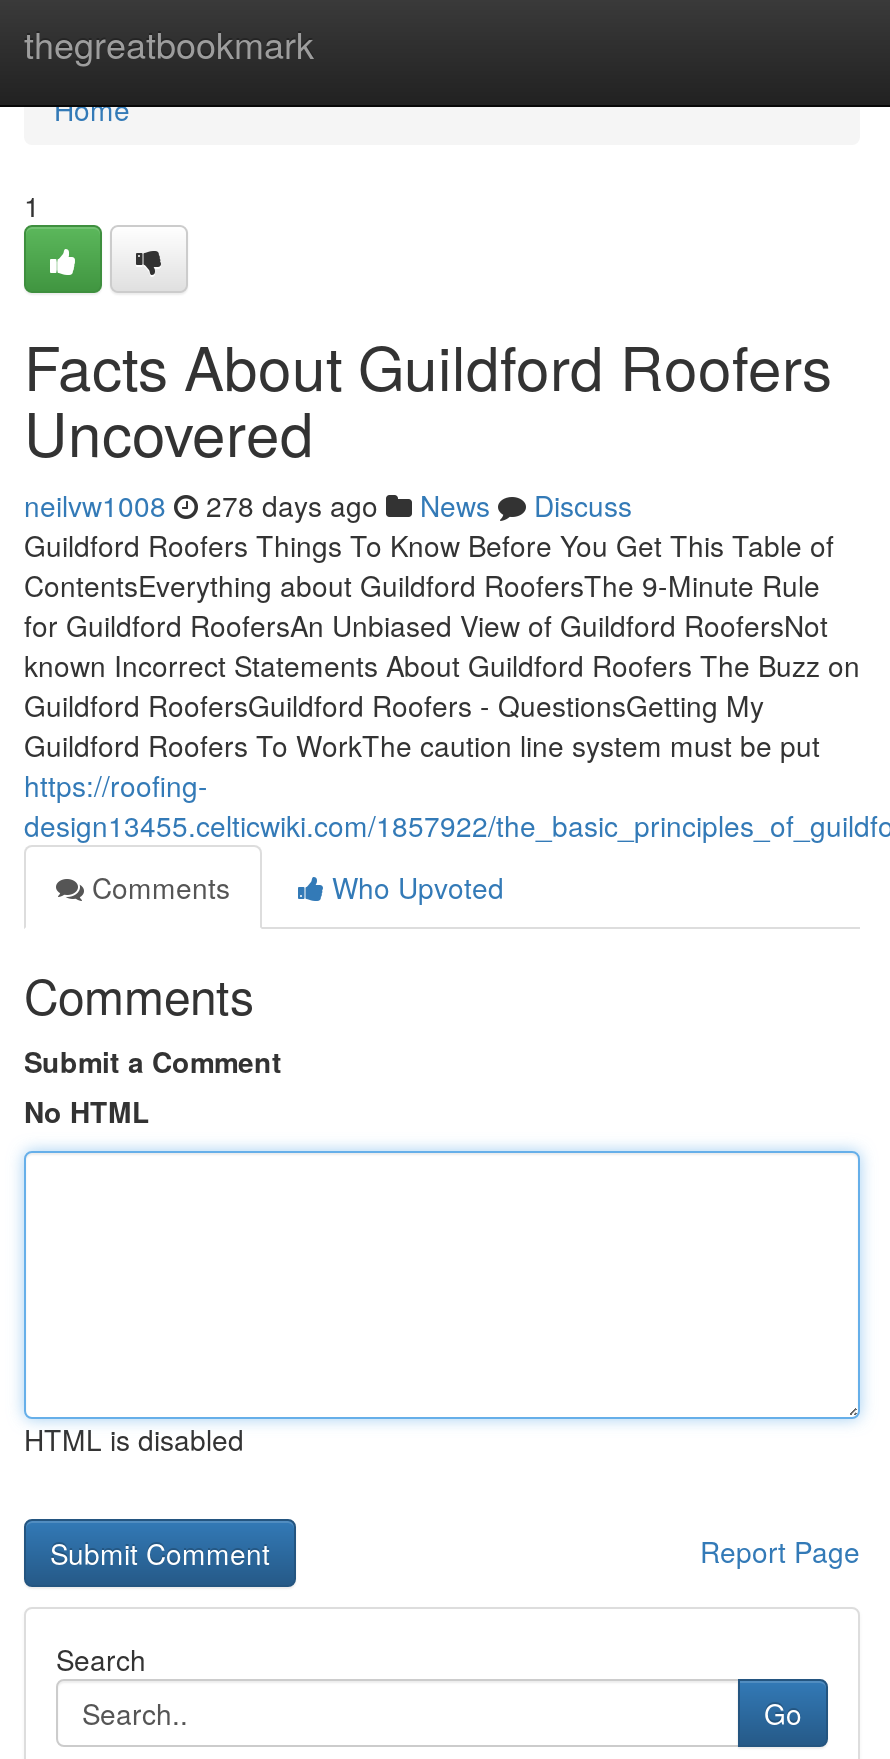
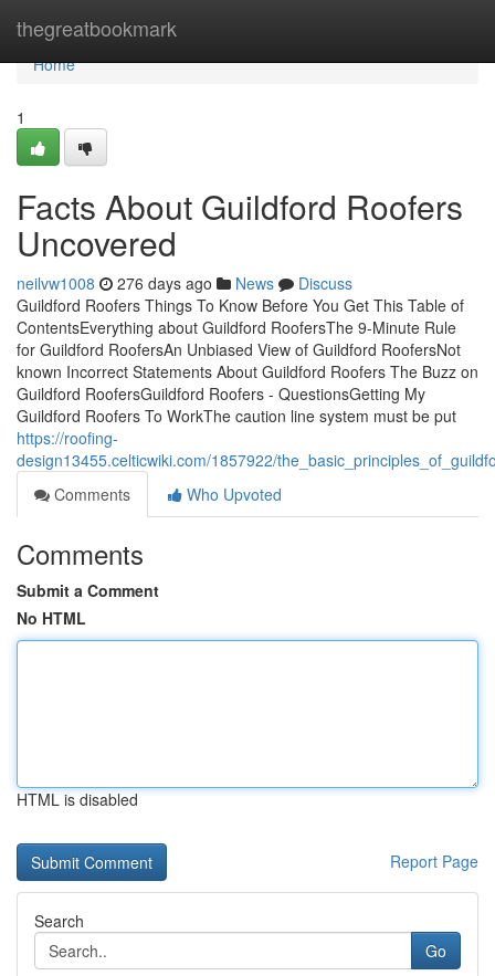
[24,485,632,525] neilvw1008 278 days ago News Discuss -> [17,272,352,294] neilvw1008 276 days ago News Discuss

